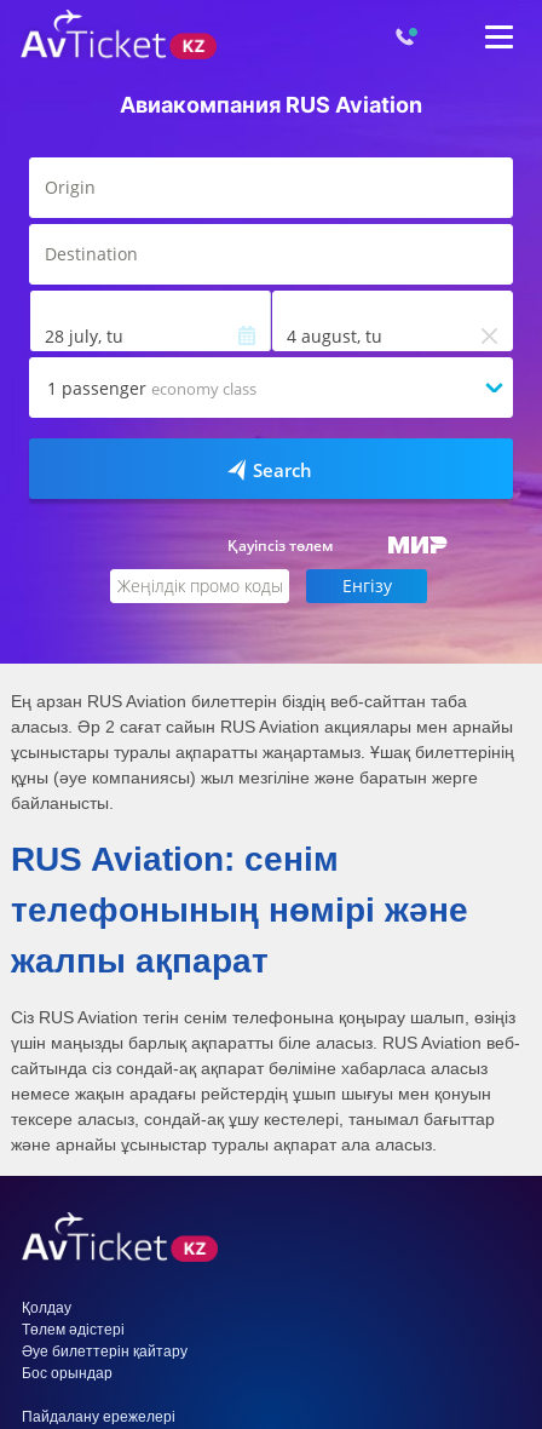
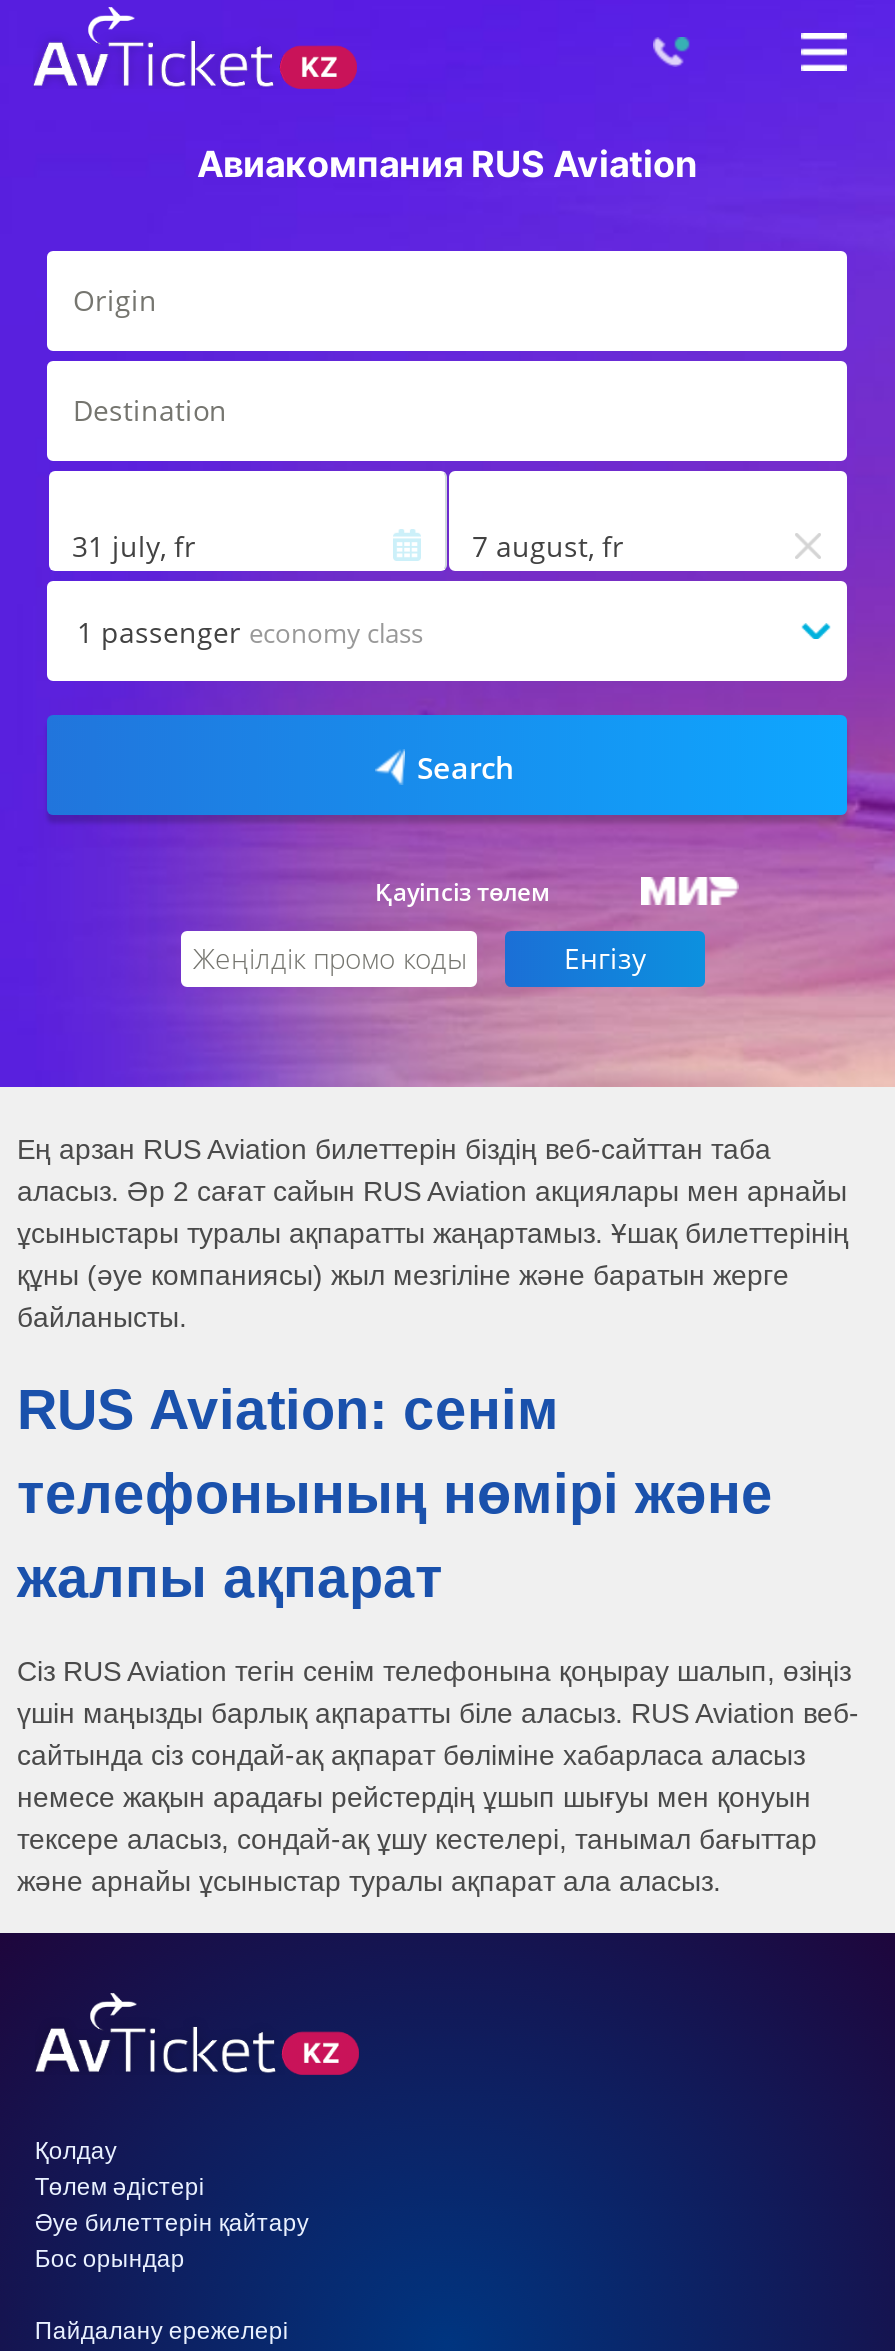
[44,325,123,348] 28 july, tu -> [72,527,196,565] 31 july, fr
[286,325,382,348] 4 august, tu -> [472,527,624,565] 7 august, fr

